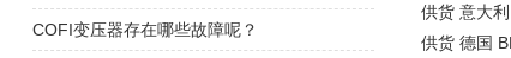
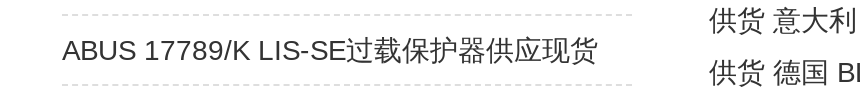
[32,20,258,39] COFI变压器存在哪些故障呢？ -> [62,34,598,66] ABUS 17789/K LIS-SE过载保护器供应现货

